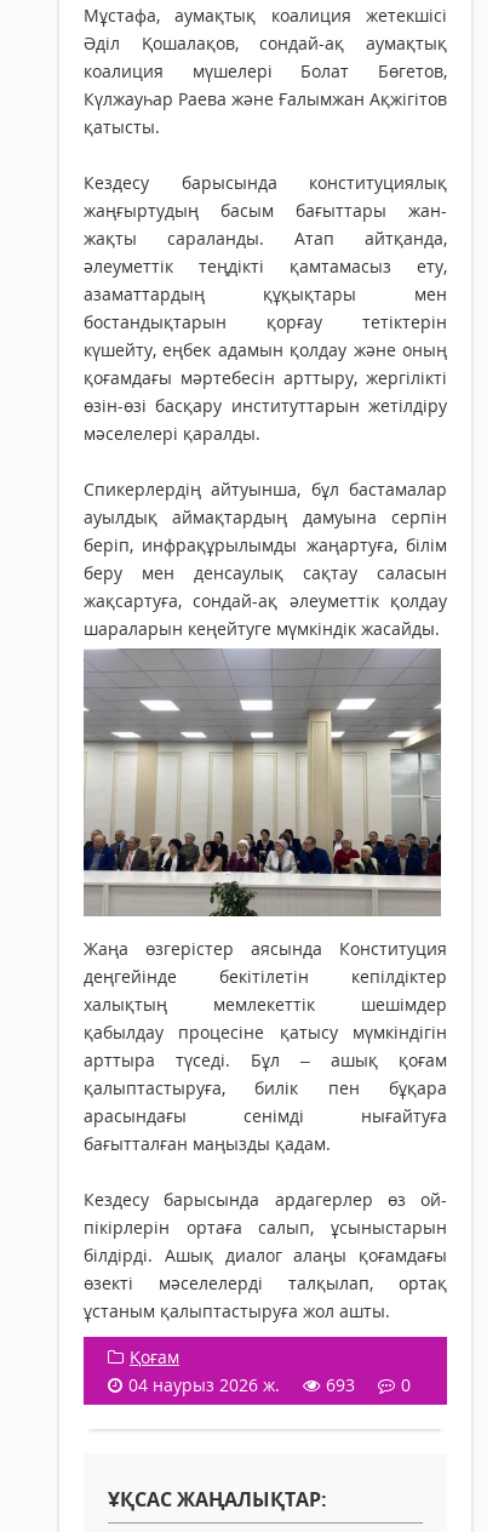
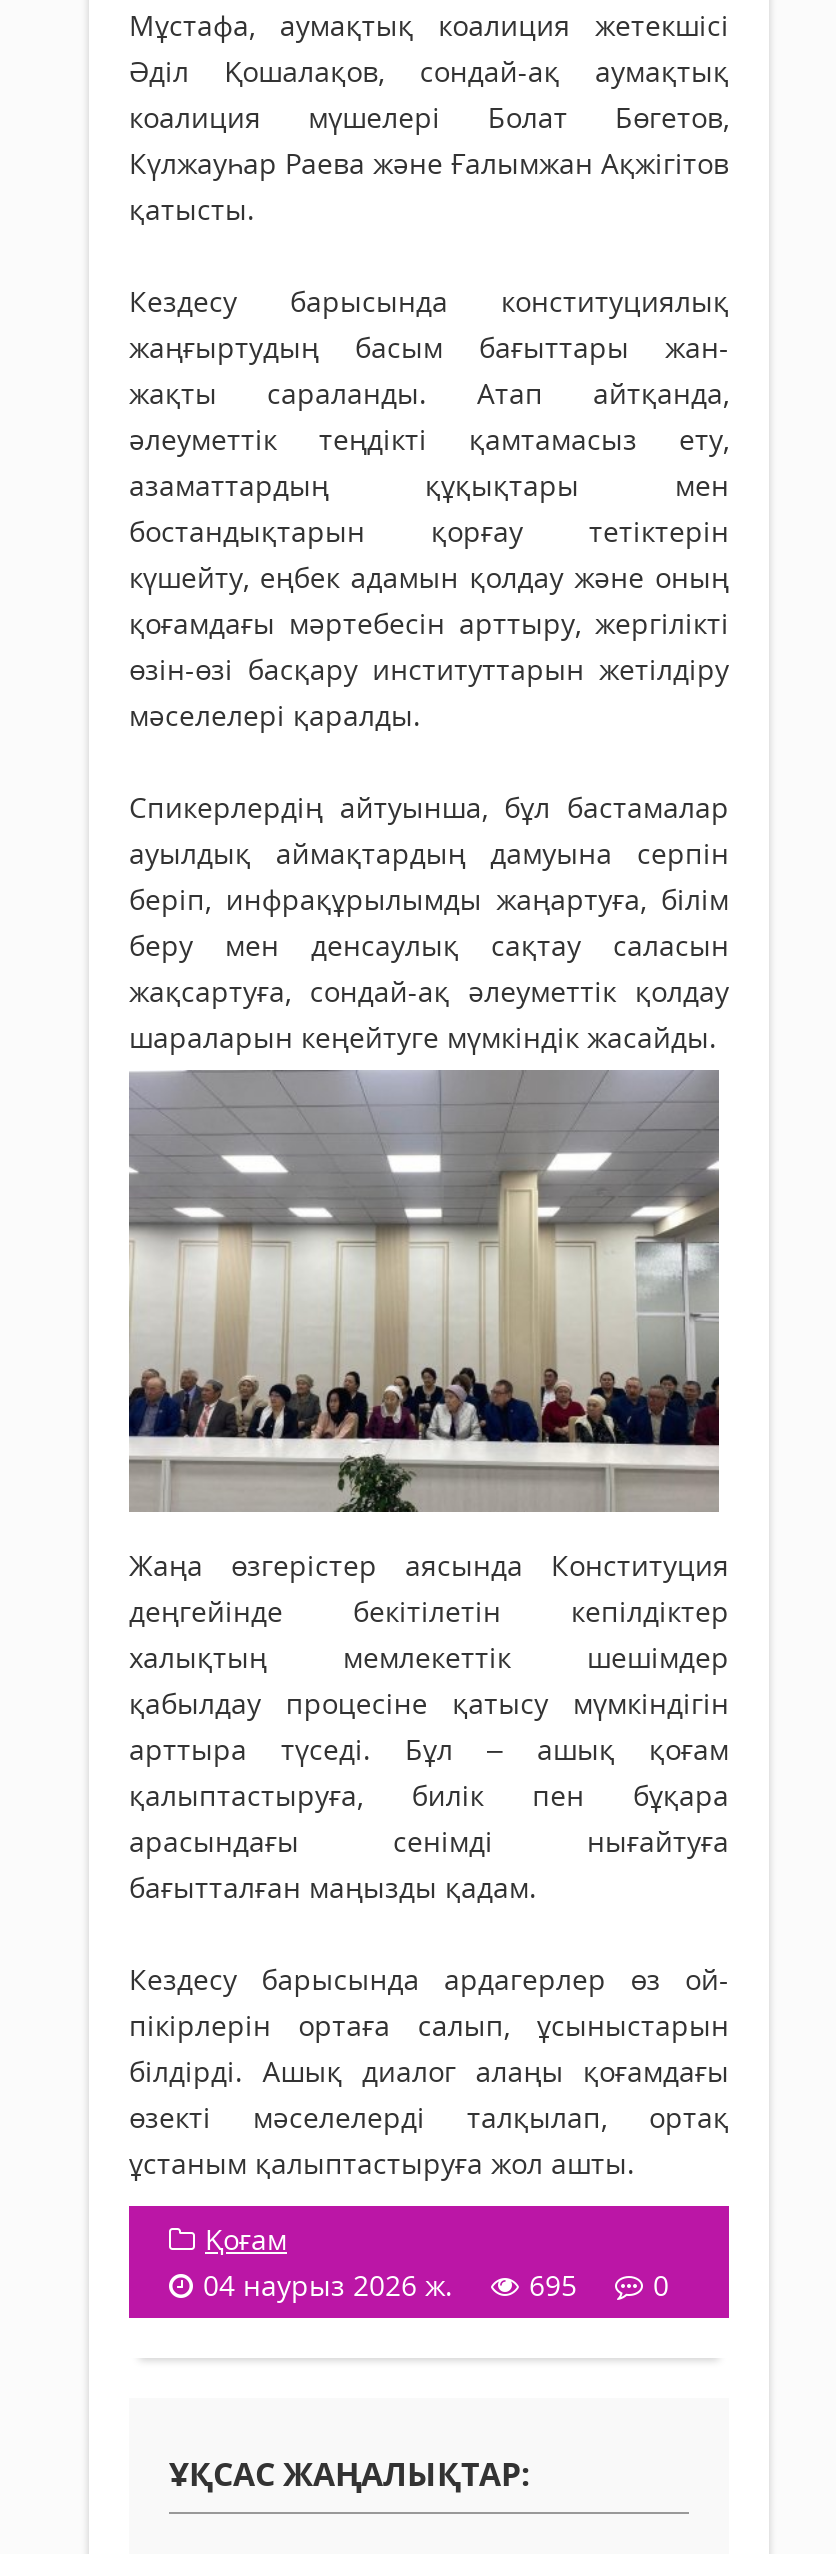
[128,1373,411,1396] 04 наурыз 2026 ж. 693 0 -> [203,2265,669,2303] 04 наурыз 2026 ж. 695 0

